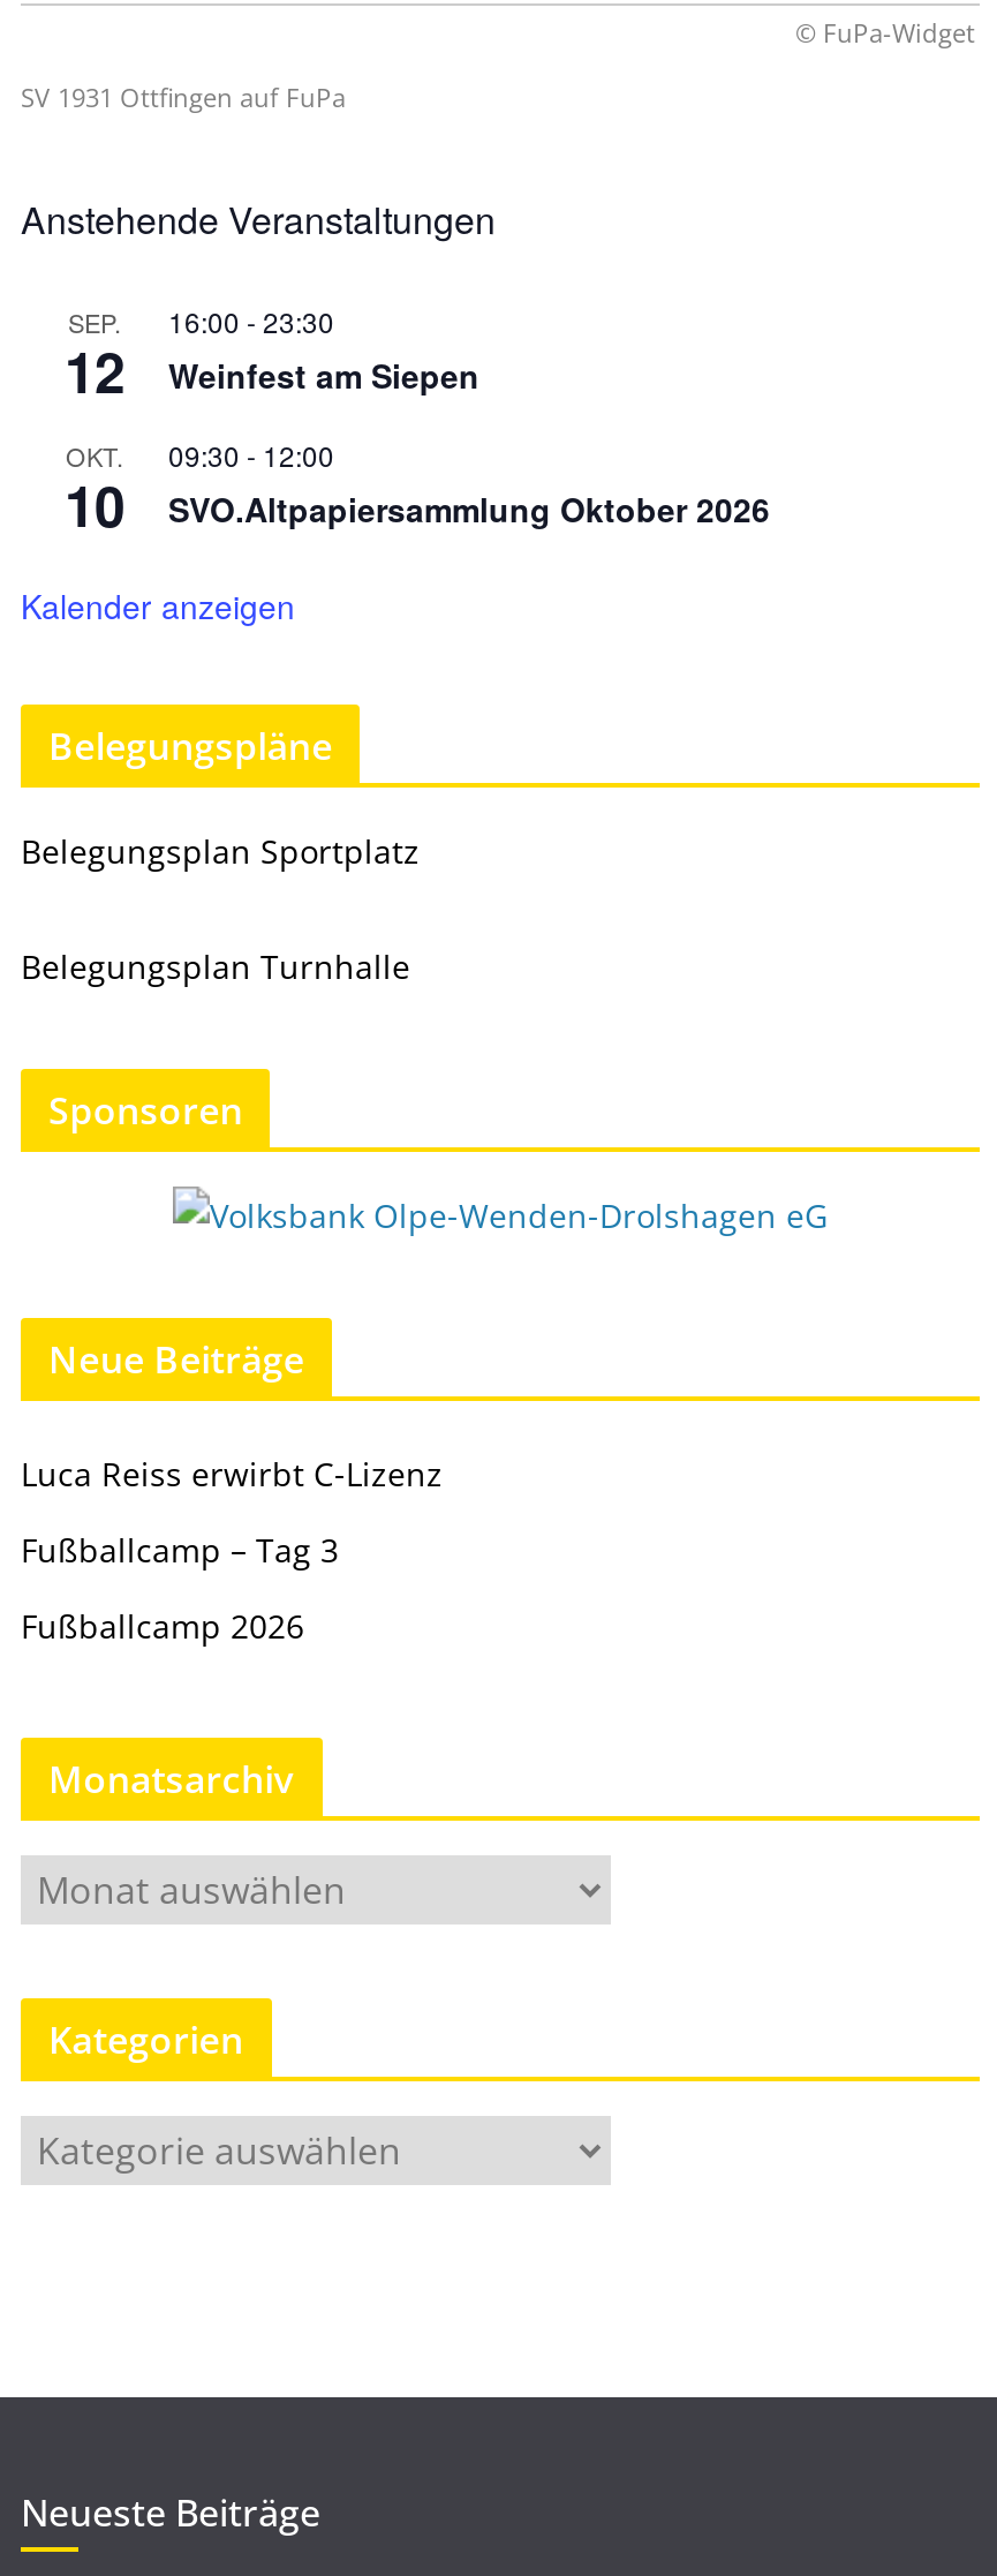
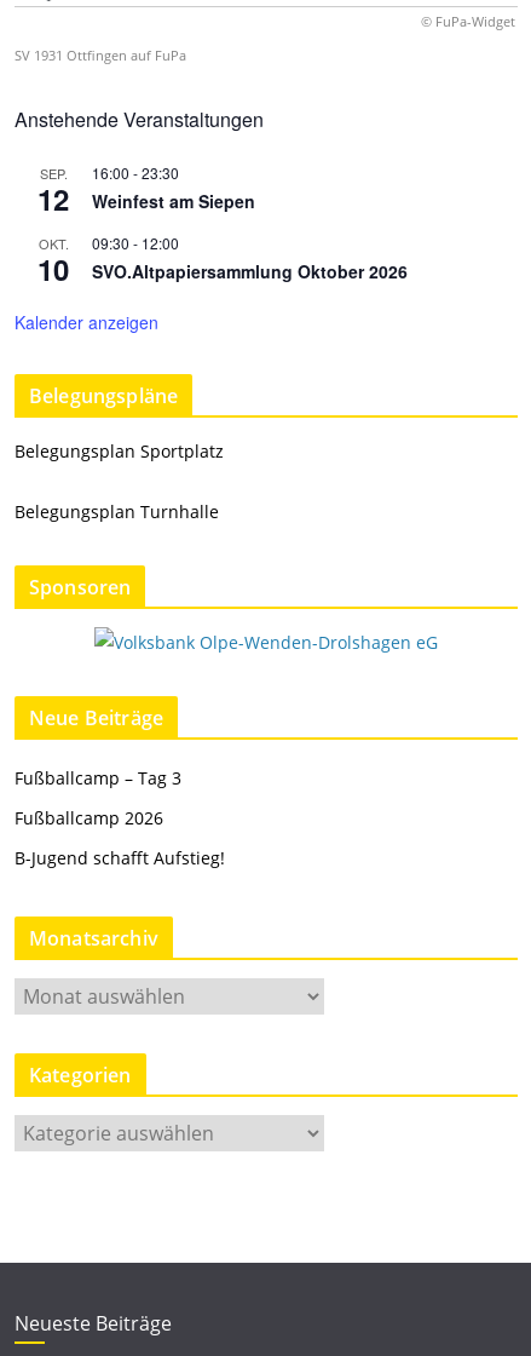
[21,1453,443,1497] Luca Reiss erwirbt C-Lizenz -> none
moved [21,1529,339,1649] -> [15,766,181,829]: Fußballcamp – Tag 3 | Fußballcamp 2026
none -> [15,846,225,869] B-Jugend schafft Aufstieg!

